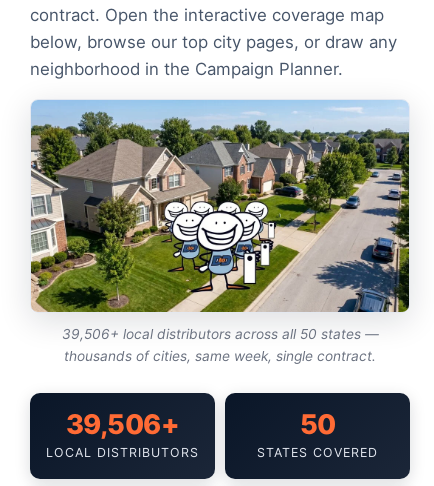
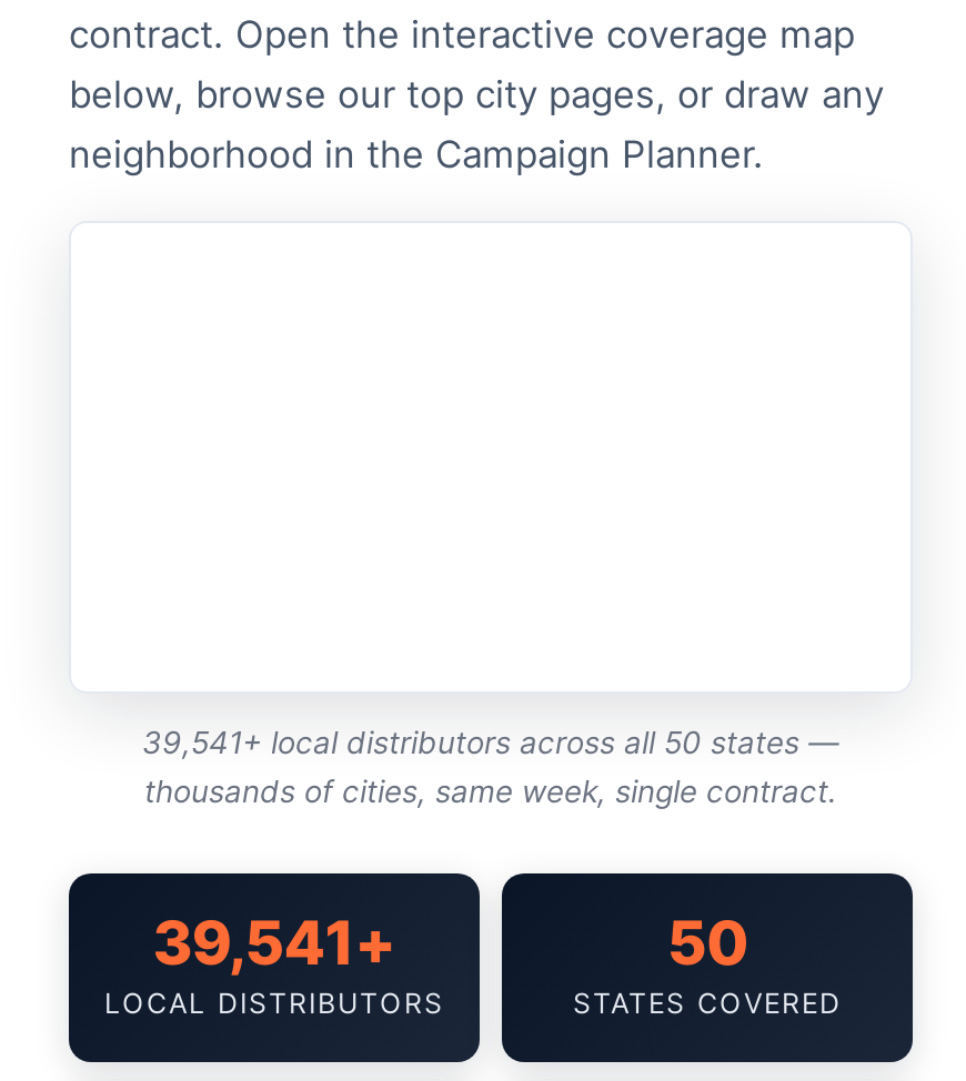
[30,99,410,313] [image] -> none
[61,326,378,342] 39,506+ local distributors across all 50 states — -> [142,725,839,760] 39,541+ local distributors across all 50 states —
[66,408,179,441] 39,506+ -> [153,906,396,979] 39,541+

